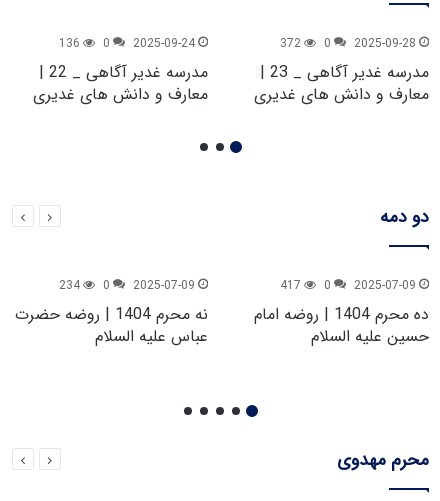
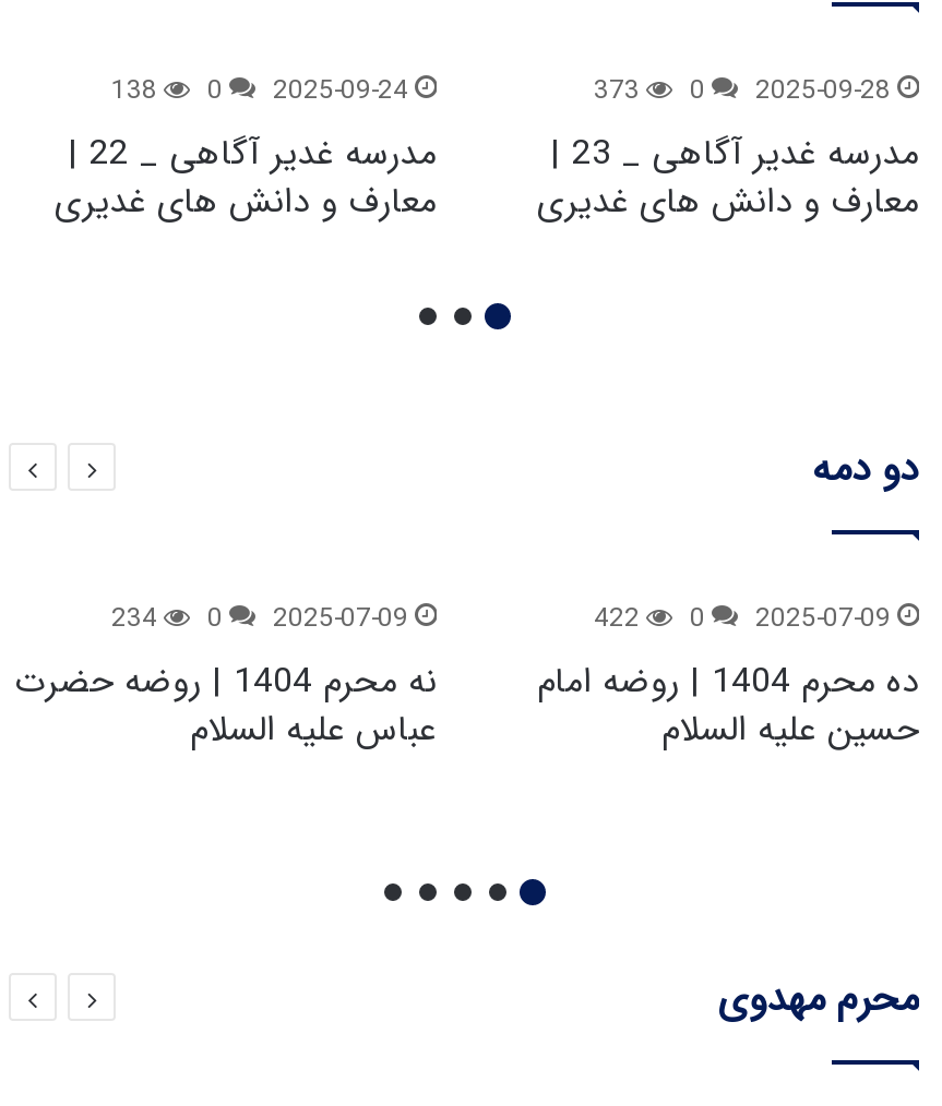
[59,34,195,53] 136 0 2025-09-24 -> [111,70,408,111] 138 0 2025-09-24
[280,34,416,53] 372 0 2025-09-28 -> [594,70,891,111] 373 0 2025-09-28
[280,276,416,295] 417 0 2025-07-09 -> [594,598,891,639] 422 0 2025-07-09

